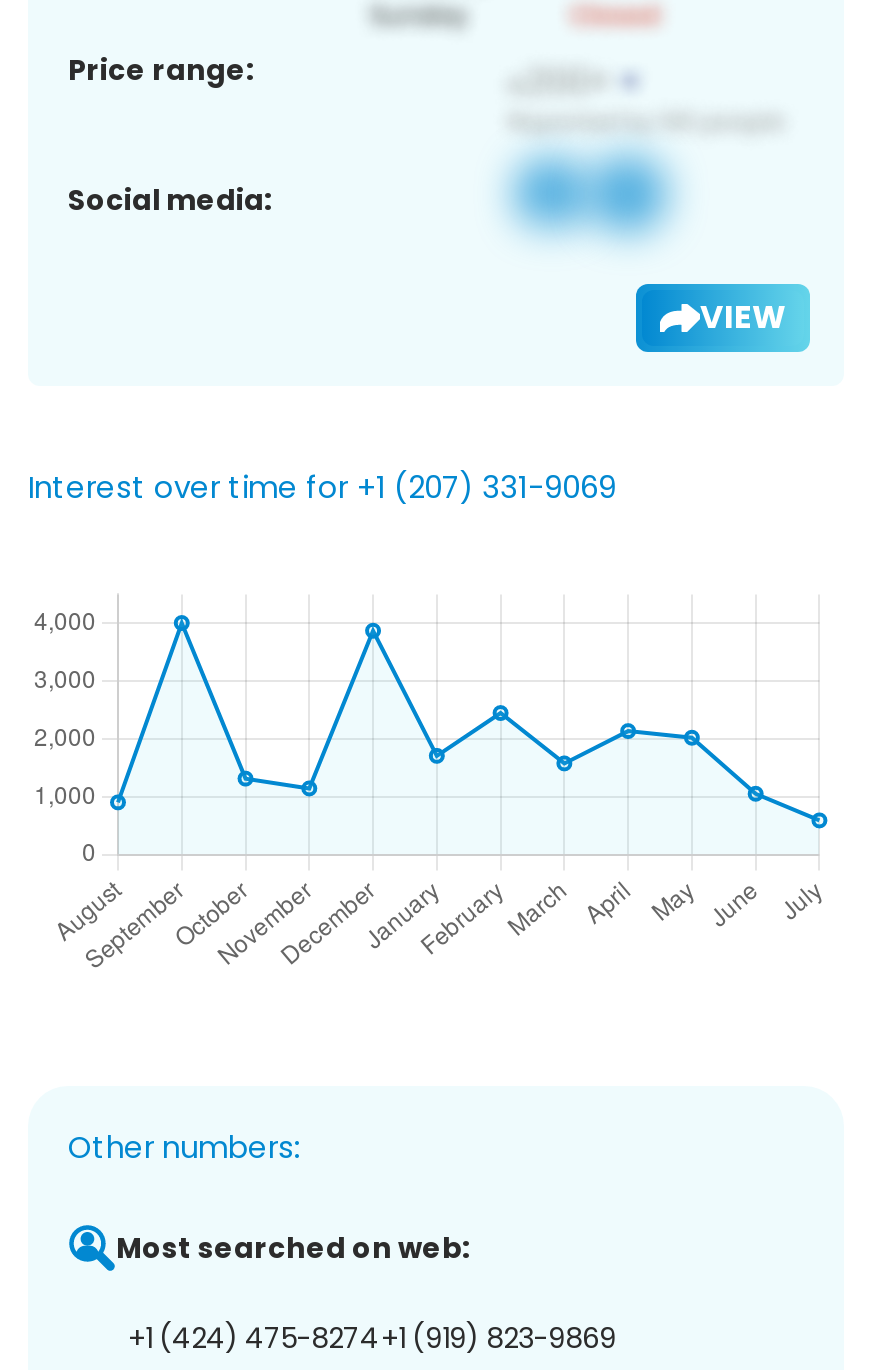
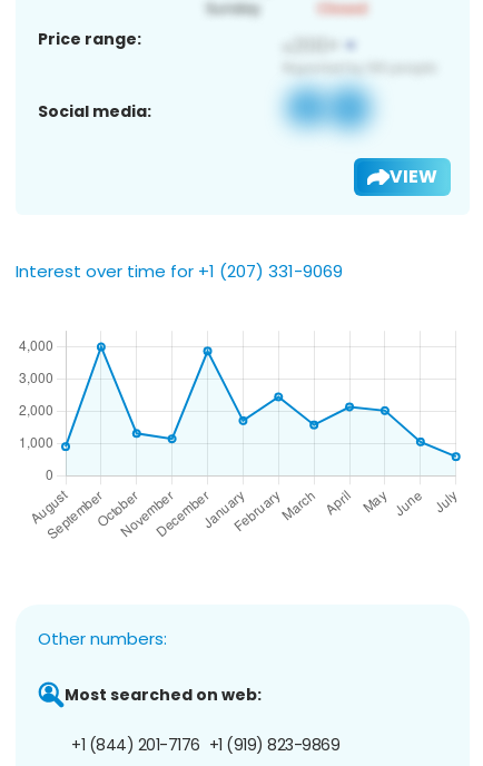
[128,1317,616,1357] +1 (424) 475-8274 +1 (919) 823-9869 -> [71,733,339,755] +1 (844) 201-7176 +1 (919) 823-9869

